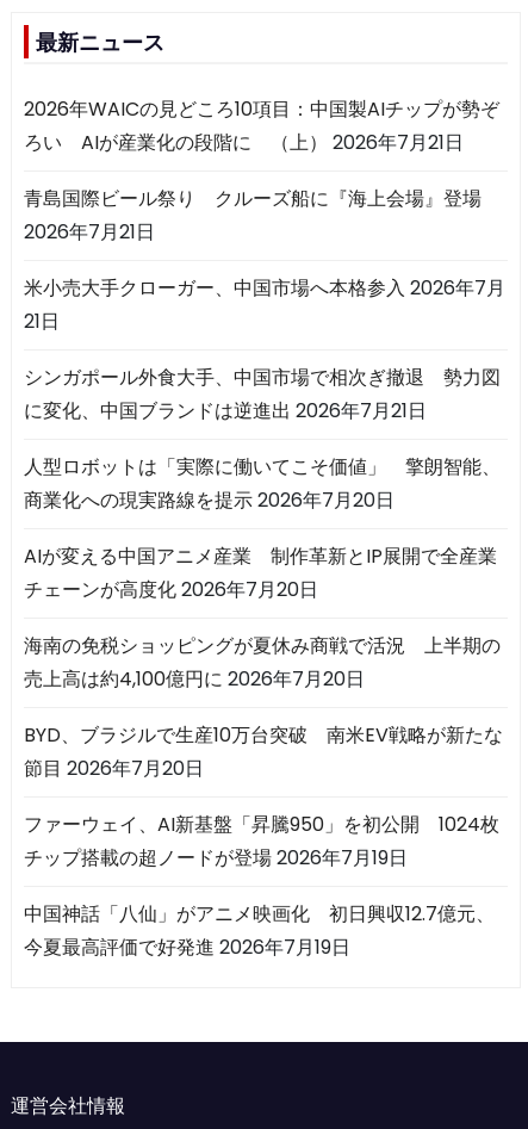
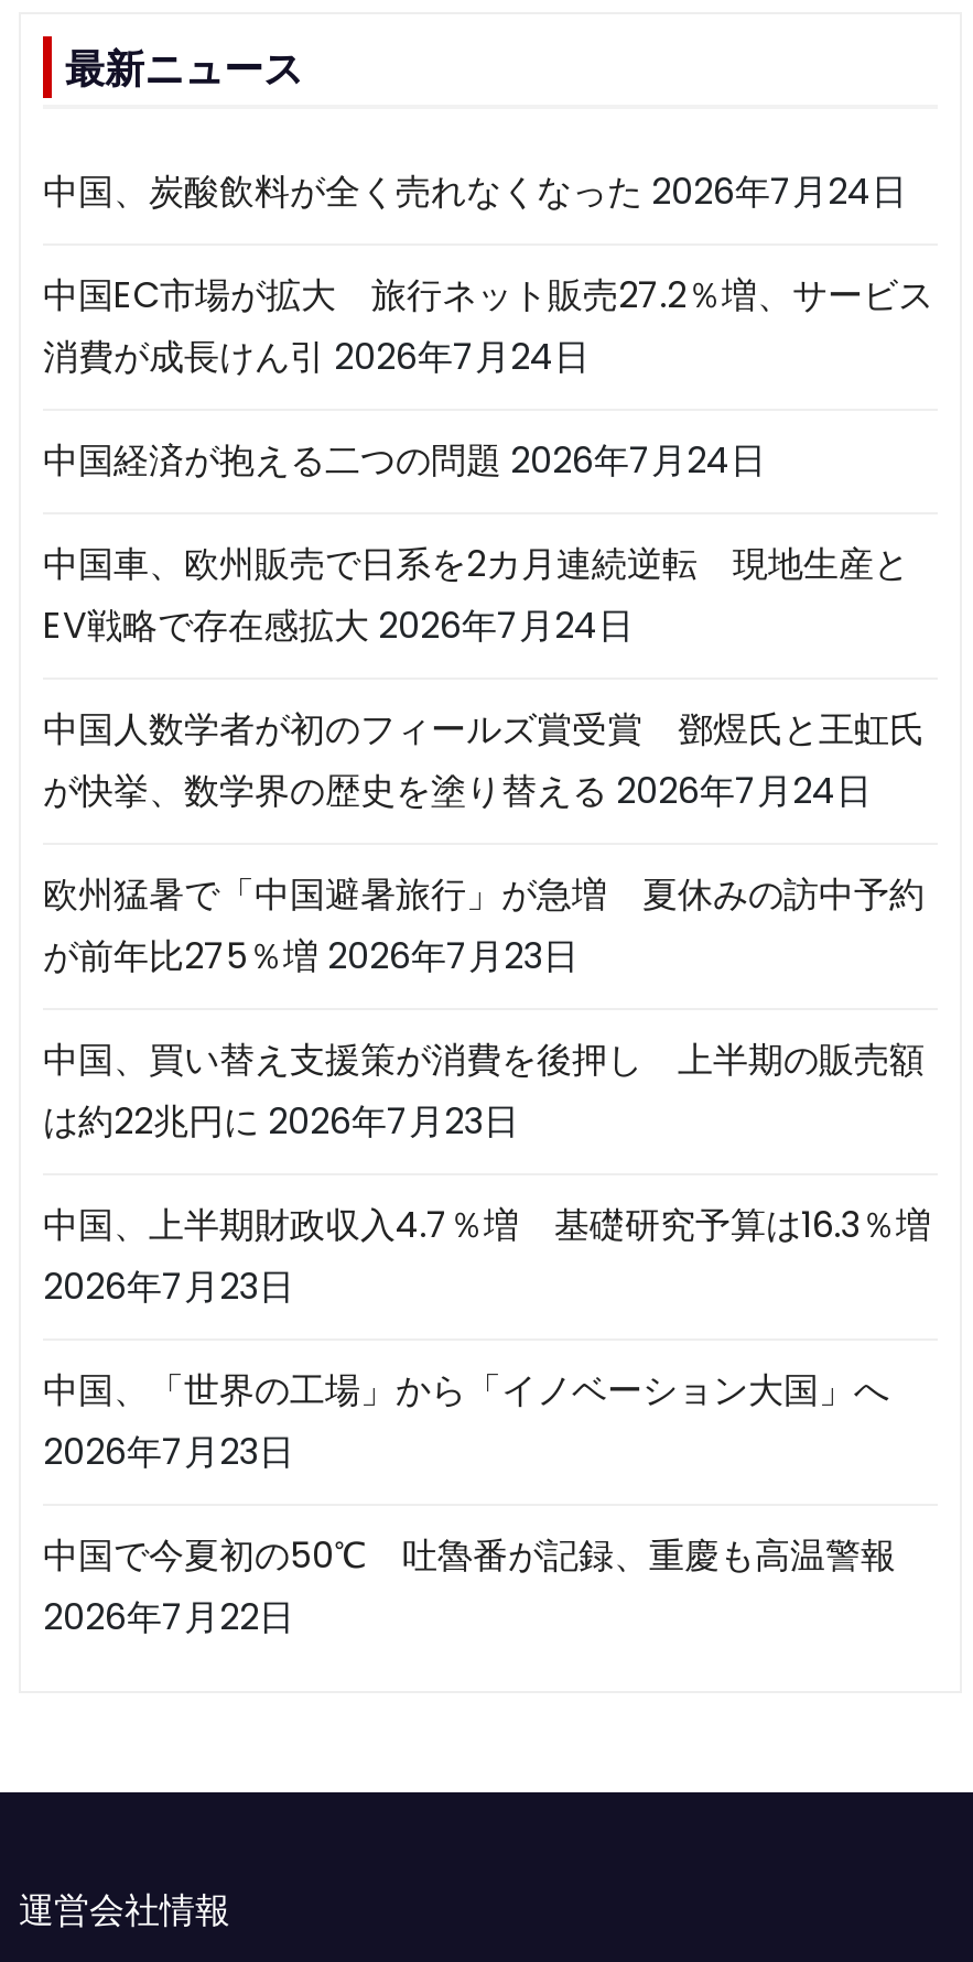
[24,95,499,156] 2026年WAICの見どころ10項目：中国製AIチップが勢ぞ | ろい AIが産業化の段階に （上） 2026年7月21日 -> [43,165,907,216] 中国、炭酸飲料が全く売れなくなった 2026年7月24日
[24,184,482,245] 青島国際ビール祭り クルーズ船に『海上会場』登場 | 2026年7月21日 -> [43,269,933,381] 中国EC市場が拡大 旅行ネット販売27.2％増、サービス | 消費が成長けん引 2026年7月24日
[24,274,505,335] 米小売大手クローガー、中国市場へ本格参入 2026年7月 | 21日 -> [43,434,766,485] 中国経済が抱える二つの問題 2026年7月24日
[24,363,501,424] シンガポール外食大手、中国市場で相次ぎ撤退 勢力図 | に変化、中国ブランドは逆進出 2026年7月21日 -> [43,538,909,650] 中国車、欧州販売で日系を2カ月連続逆転 現地生産と | EV戦略で存在感拡大 2026年7月24日
[24,453,501,513] 人型ロボットは「実際に働いてこそ価値」 擎朗智能、 | 商業化への現実路線を提示 2026年7月20日 -> [43,703,925,815] 中国人数学者が初のフィールズ賞受賞 鄧煜氏と王虹氏 | が快挙、数学界の歴史を塗り替える 2026年7月24日
[24,542,497,603] AIが変える中国アニメ産業 制作革新とIP展開で全産業 | チェーンが高度化 2026年7月20日 -> [43,868,925,981] 欧州猛暑で「中国避暑旅行」が急増 夏休みの訪中予約 | が前年比275％増 2026年7月23日
[24,631,501,692] 海南の免税ショッピングが夏休み商戦で活況 上半期の | 売上高は約4,100億円に 2026年7月20日 -> [43,1034,925,1146] 中国、買い替え支援策が消費を後押し 上半期の販売額 | は約22兆円に 2026年7月23日
[24,721,503,782] BYD、ブラジルで生産10万台突破 南米EV戦略が新たな | 節目 2026年7月20日 -> [43,1199,931,1311] 中国、上半期財政収入4.7％増 基礎研究予算は16.3％増 | 2026年7月23日
[24,810,499,871] ファーウェイ、AI新基盤「昇騰950」を初公開 1024枚 | チップ搭載の超ノードが登場 2026年7月19日 -> [43,1364,889,1476] 中国、「世界の工場」から「イノベーション大国」へ | 2026年7月23日
[24,900,495,960] 中国神話「八仙」がアニメ映画化 初日興収12.7億元、 | 今夏最高評価で好発進 2026年7月19日 -> [43,1529,896,1642] 中国で今夏初の50℃ 吐魯番が記録、重慶も高温警報 | 2026年7月22日

